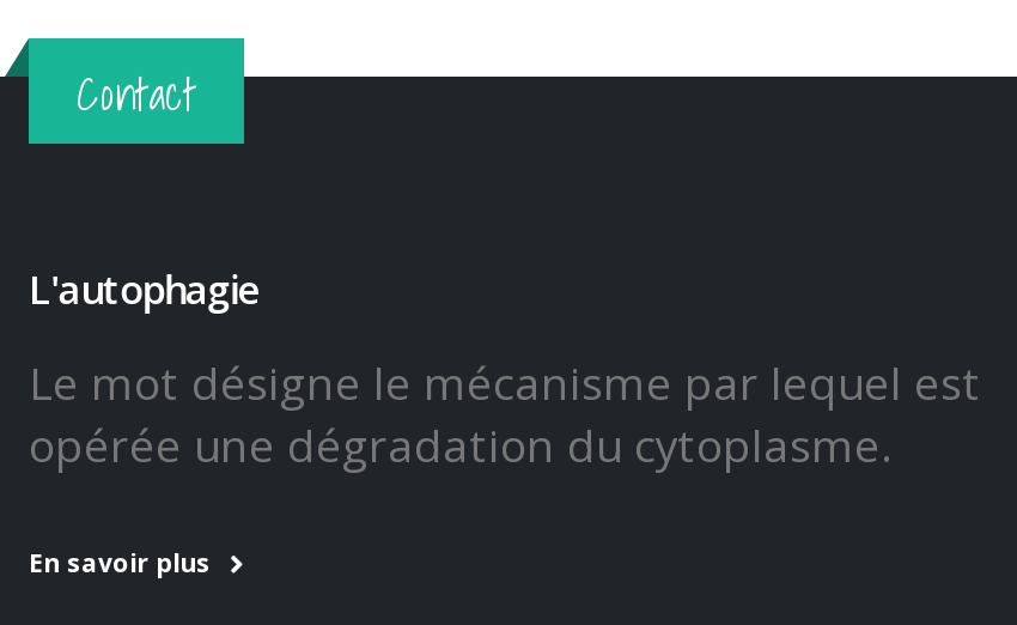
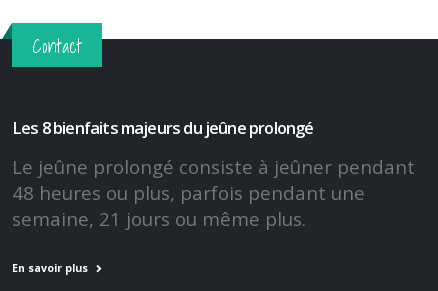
[29,264,259,316] L'autophagie -> [12,117,313,139] Les 8 bienfaits majeurs du jeûne prolongé
[29,352,981,474] Le mot désigne le mécanisme par lequel est | opérée une dégradation du cytoplasme. -> [12,154,415,231] Le jeûne prolongé consiste à jeûner pendant | 48 heures ou plus, parfois pendant une | semaine, 21 jours ou même plus.

